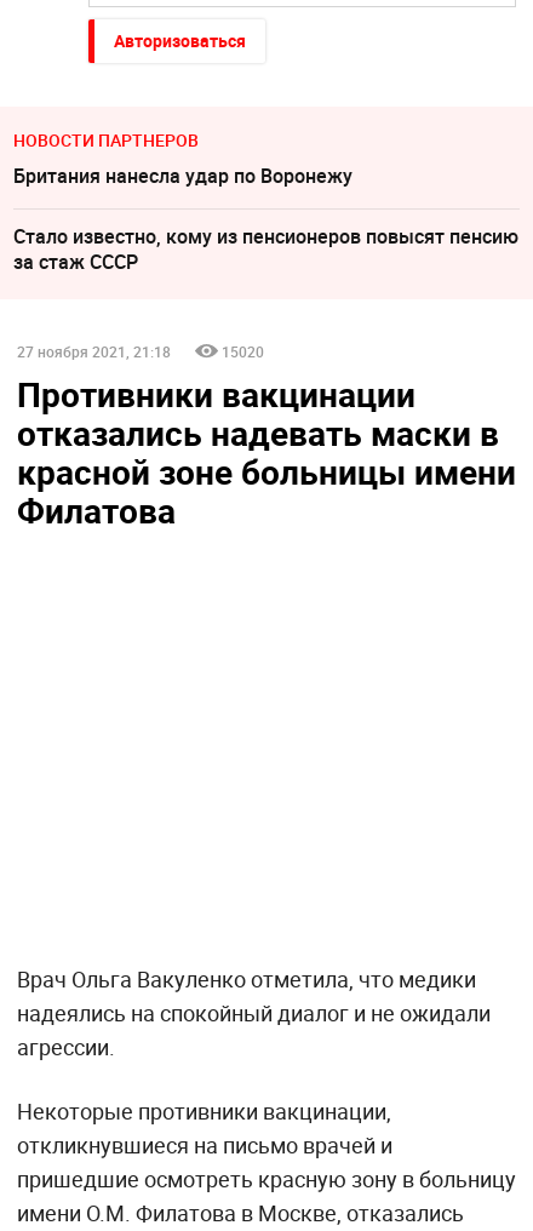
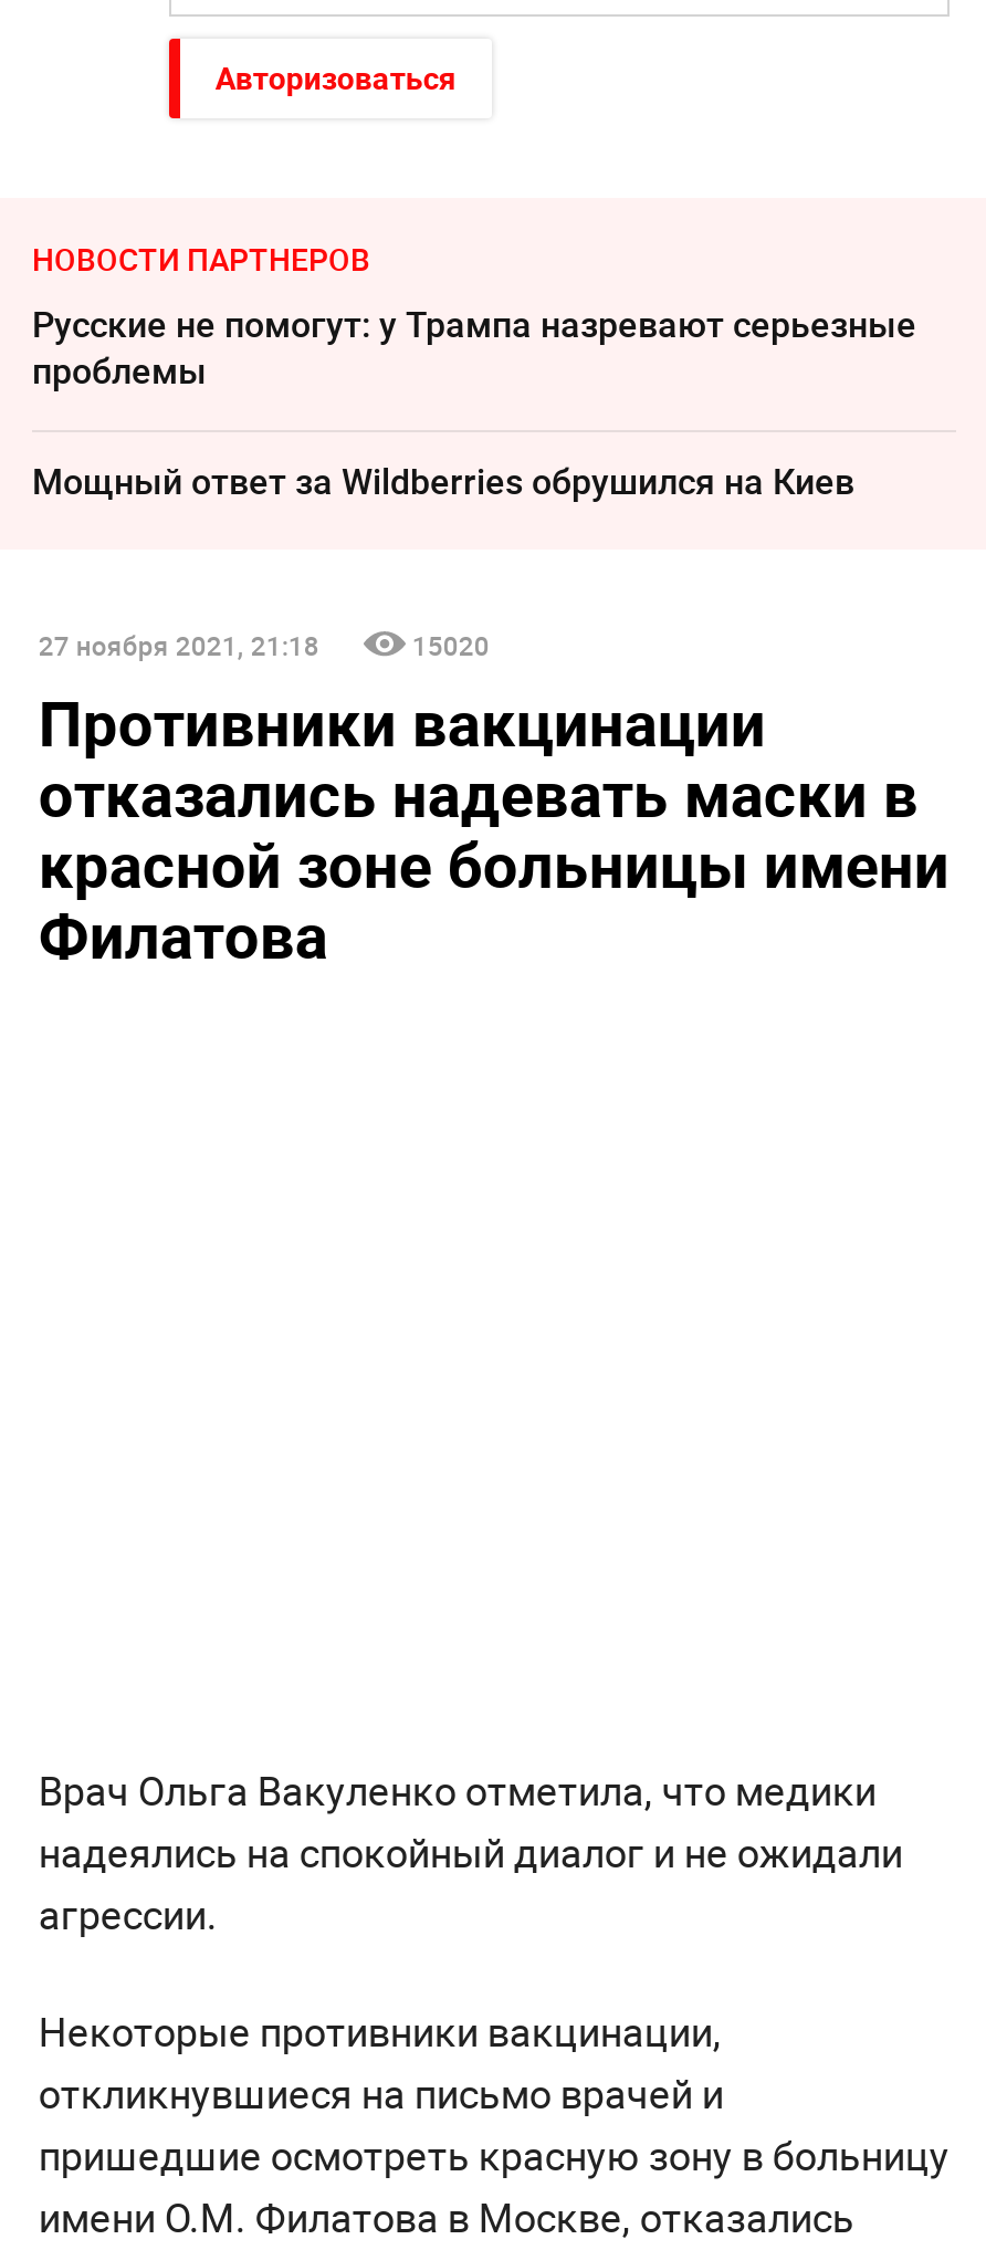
[13,162,353,189] Британия нанесла удар по Воронежу -> [32,299,916,394] Русские не помогут: у Трампа назревают серьезные | проблемы
[13,223,518,275] Стало известно, кому из пенсионеров повысят пенсию | за стаж СССР -> [32,456,854,505] Мощный ответ за Wildberries обрушился на Киев

